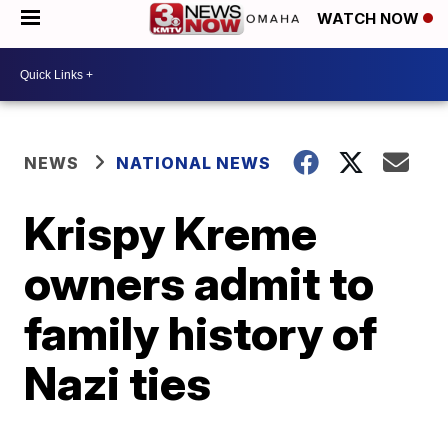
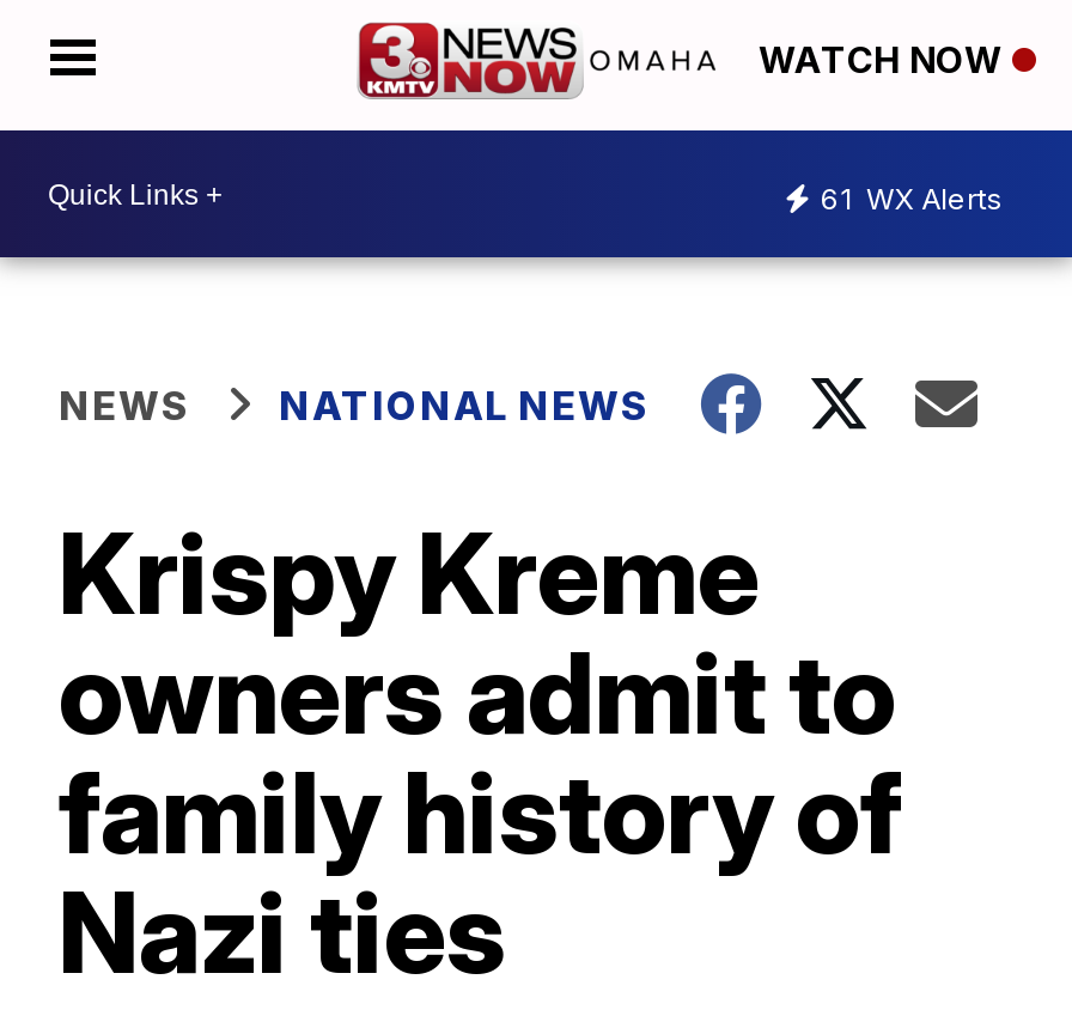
none -> [821,180,1003,215] 61 WX Alerts

